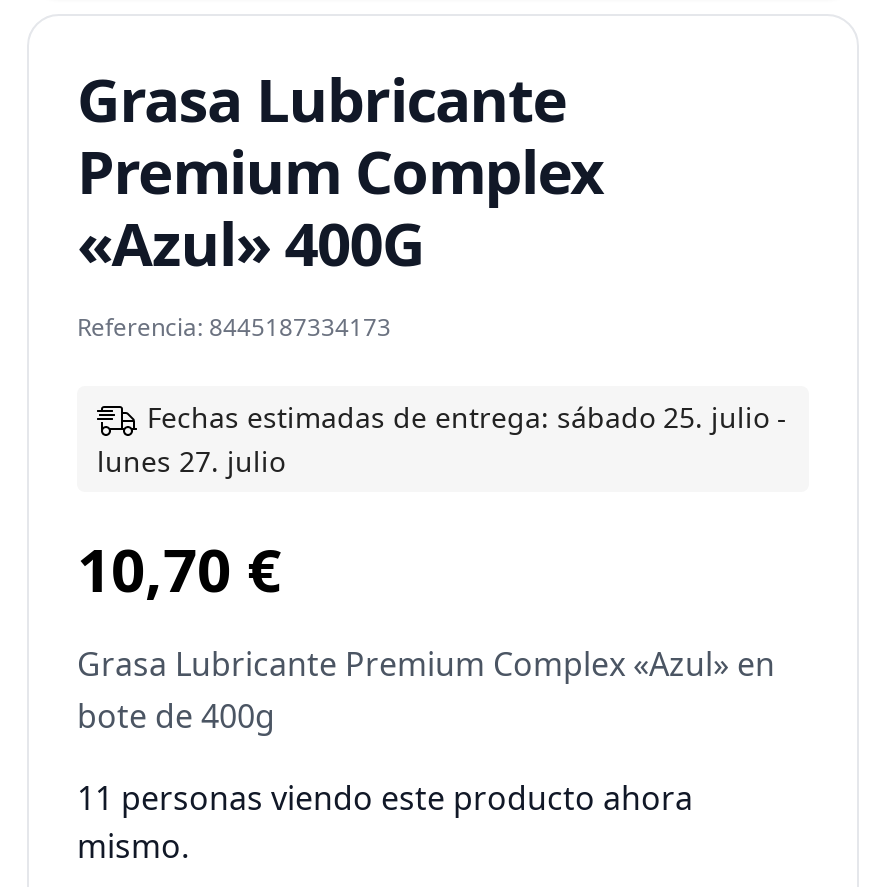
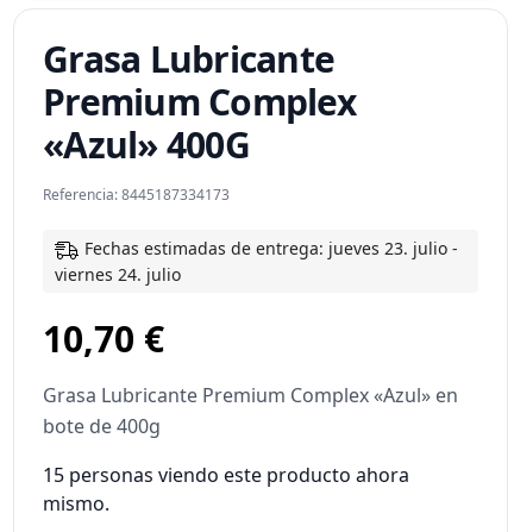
[147,398,787,436] Fechas estimadas de entrega: sábado 25. julio - -> [84,237,458,259] Fechas estimadas de entrega: jueves 23. julio -
[97,442,285,480] lunes 27. julio -> [55,263,181,286] viernes 24. julio
[77,776,693,820] 11 personas viendo este producto ahora -> [43,462,409,488] 15 personas viendo este producto ahora

